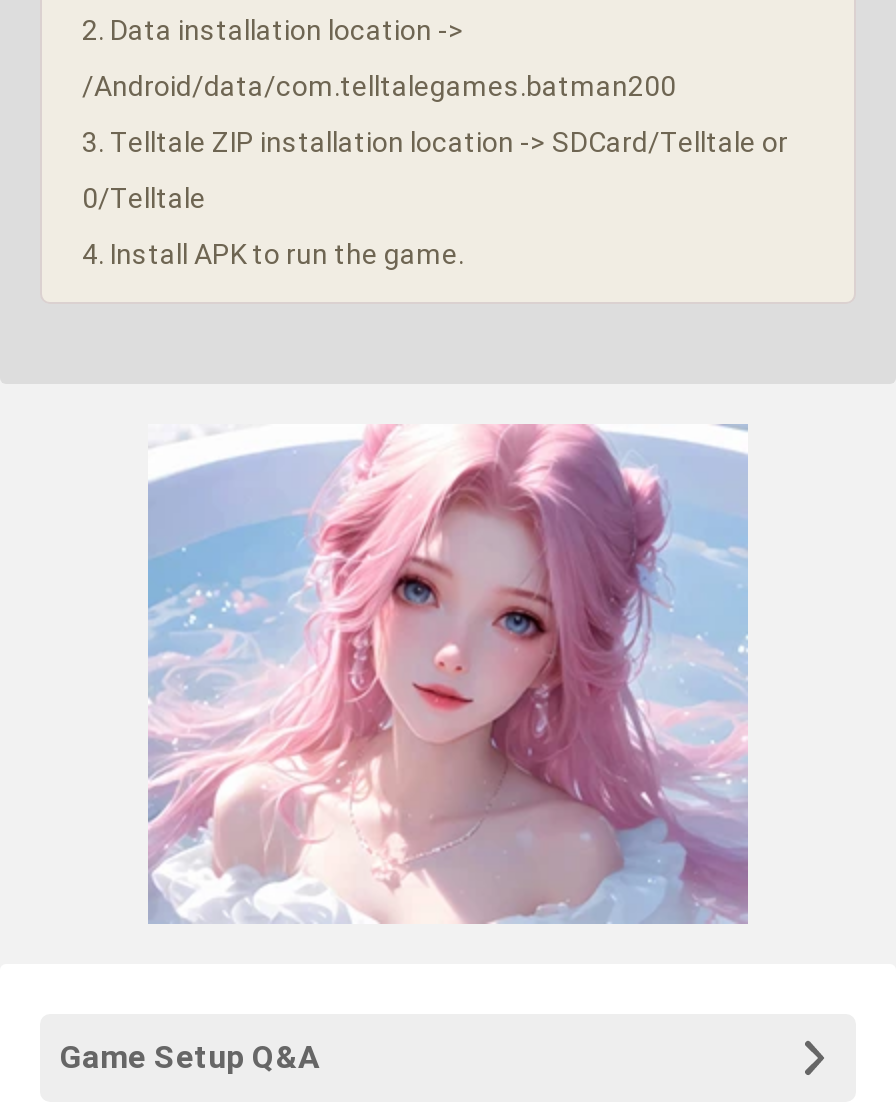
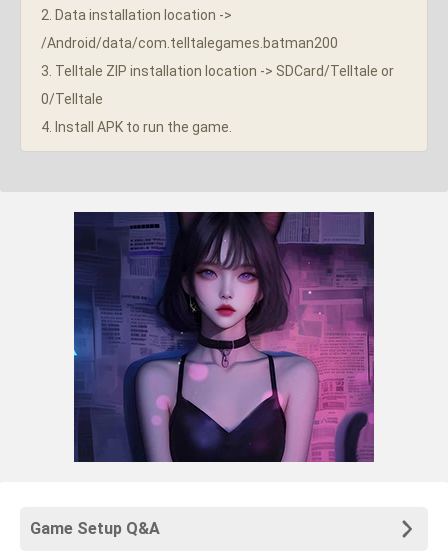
[148,424,750,926] [image] -> [73,211,375,463] [image]

